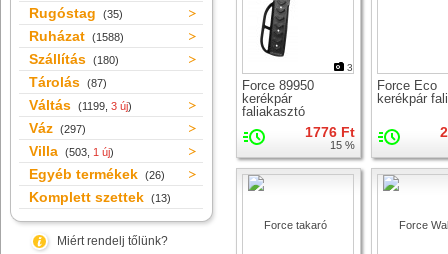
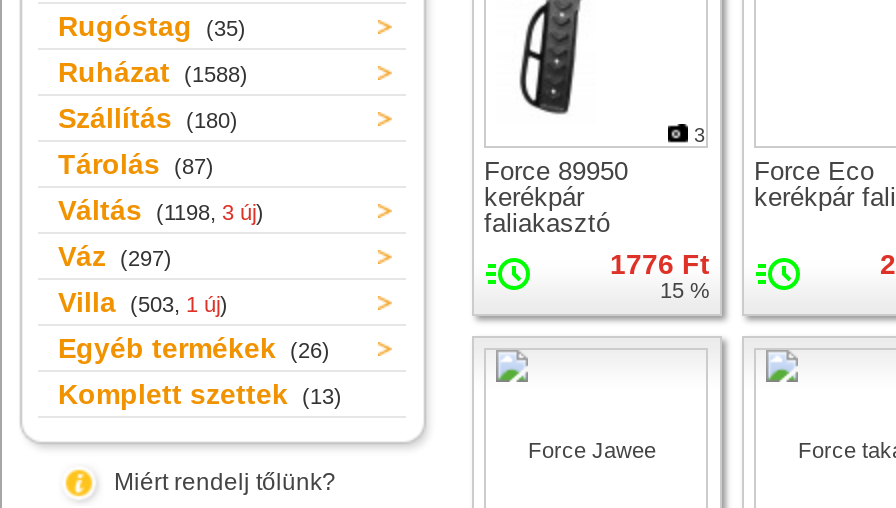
[29,97,132,113] Váltás (1199, 3 új) -> [58,194,264,226] Váltás (1198, 3 új)

